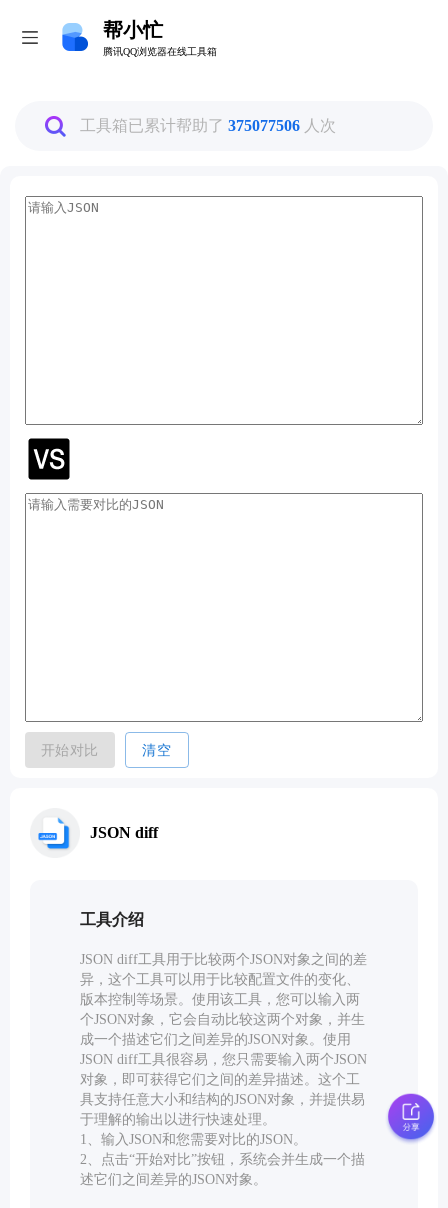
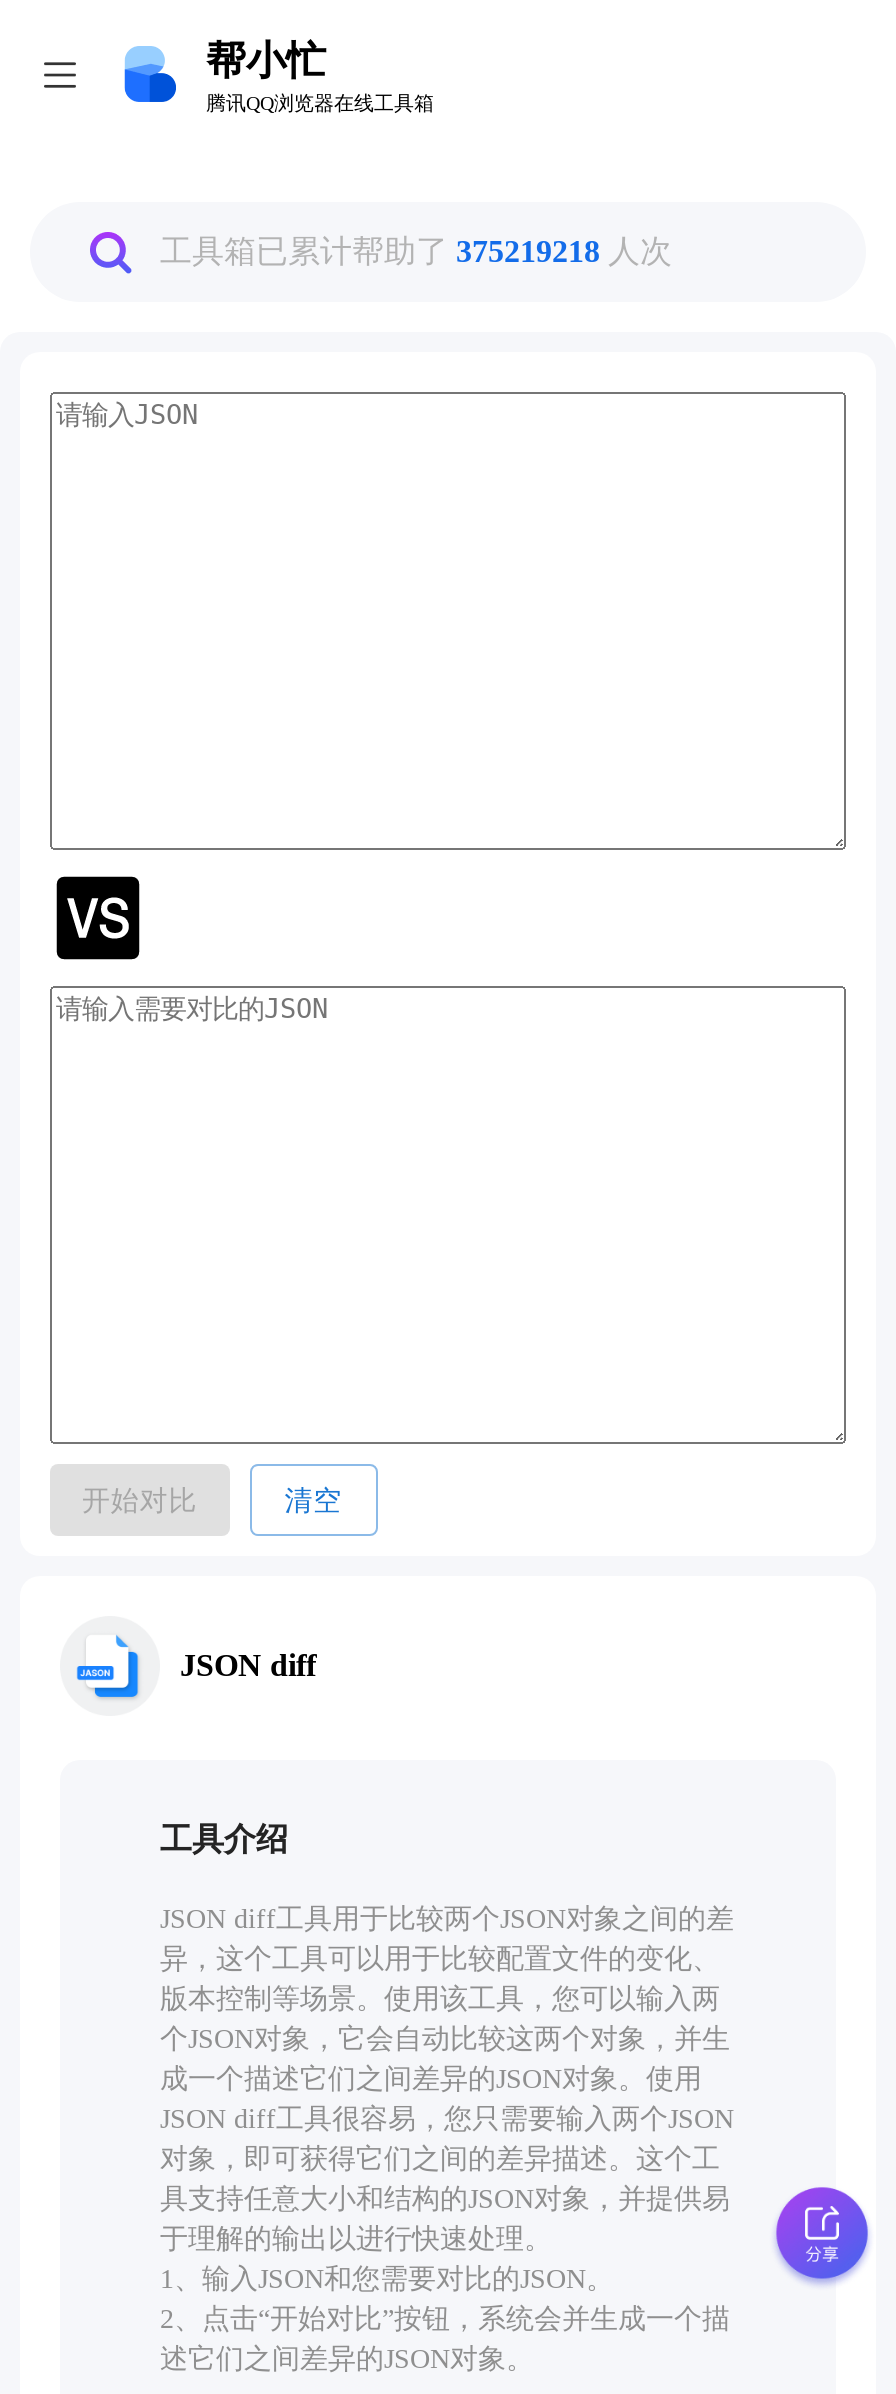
[80,117,336,134] 工具箱已累计帮助了375077506人次 -> [160,234,672,268] 工具箱已累计帮助了375219218人次

